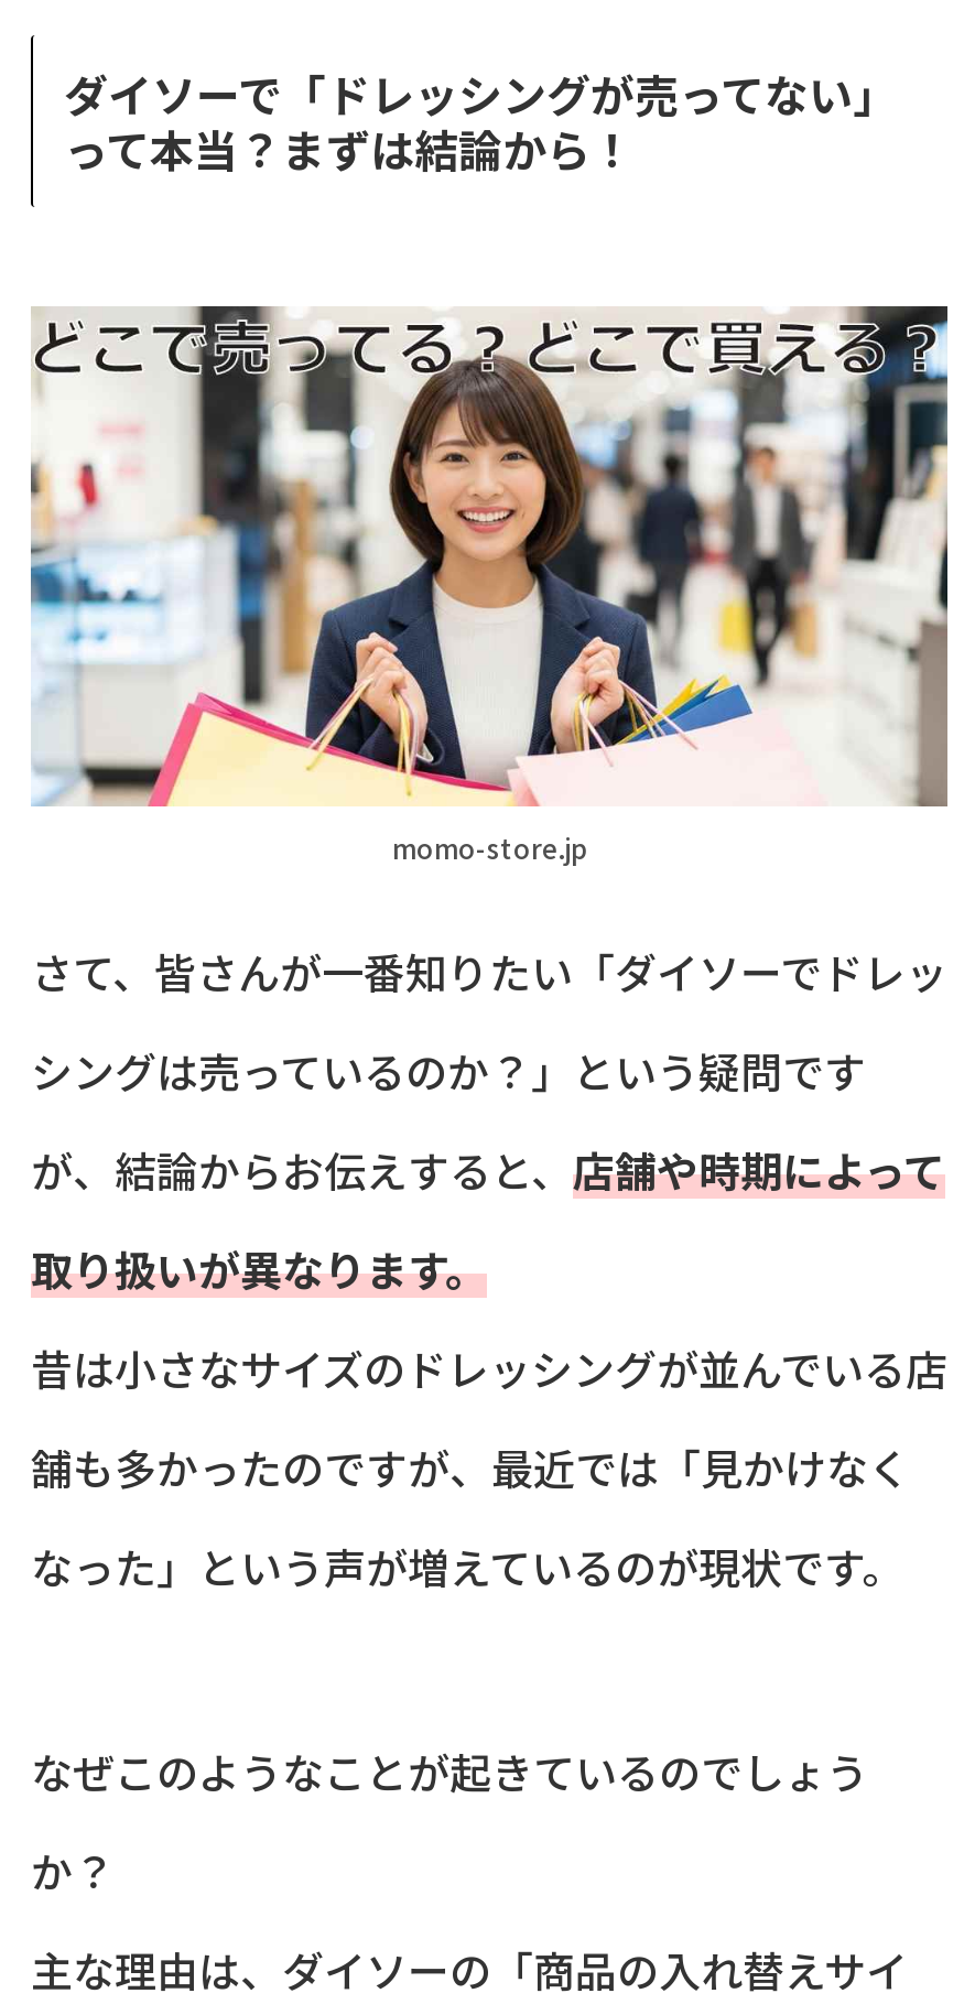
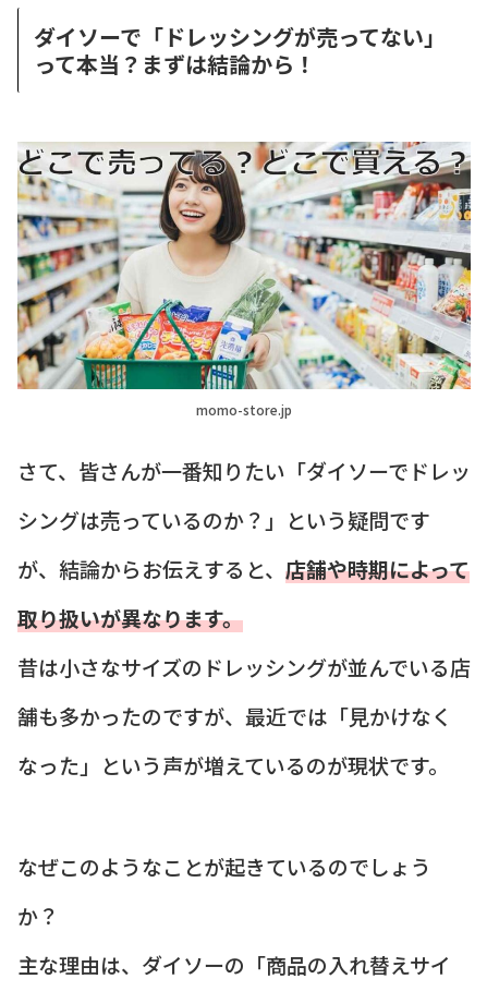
[31,304,950,809] [image] -> [16,141,472,390] [image]

